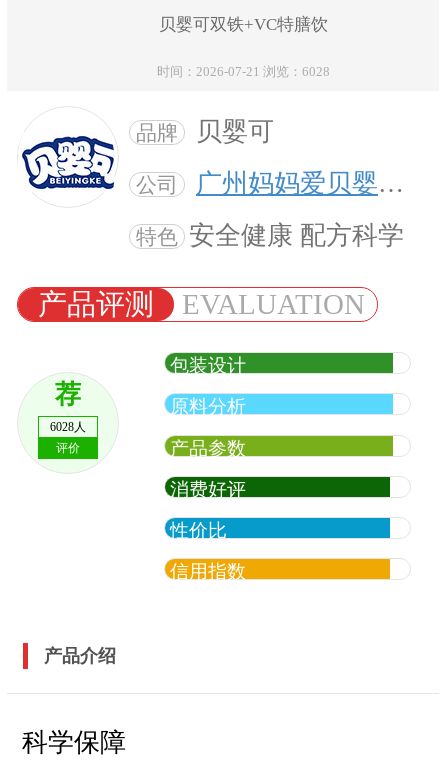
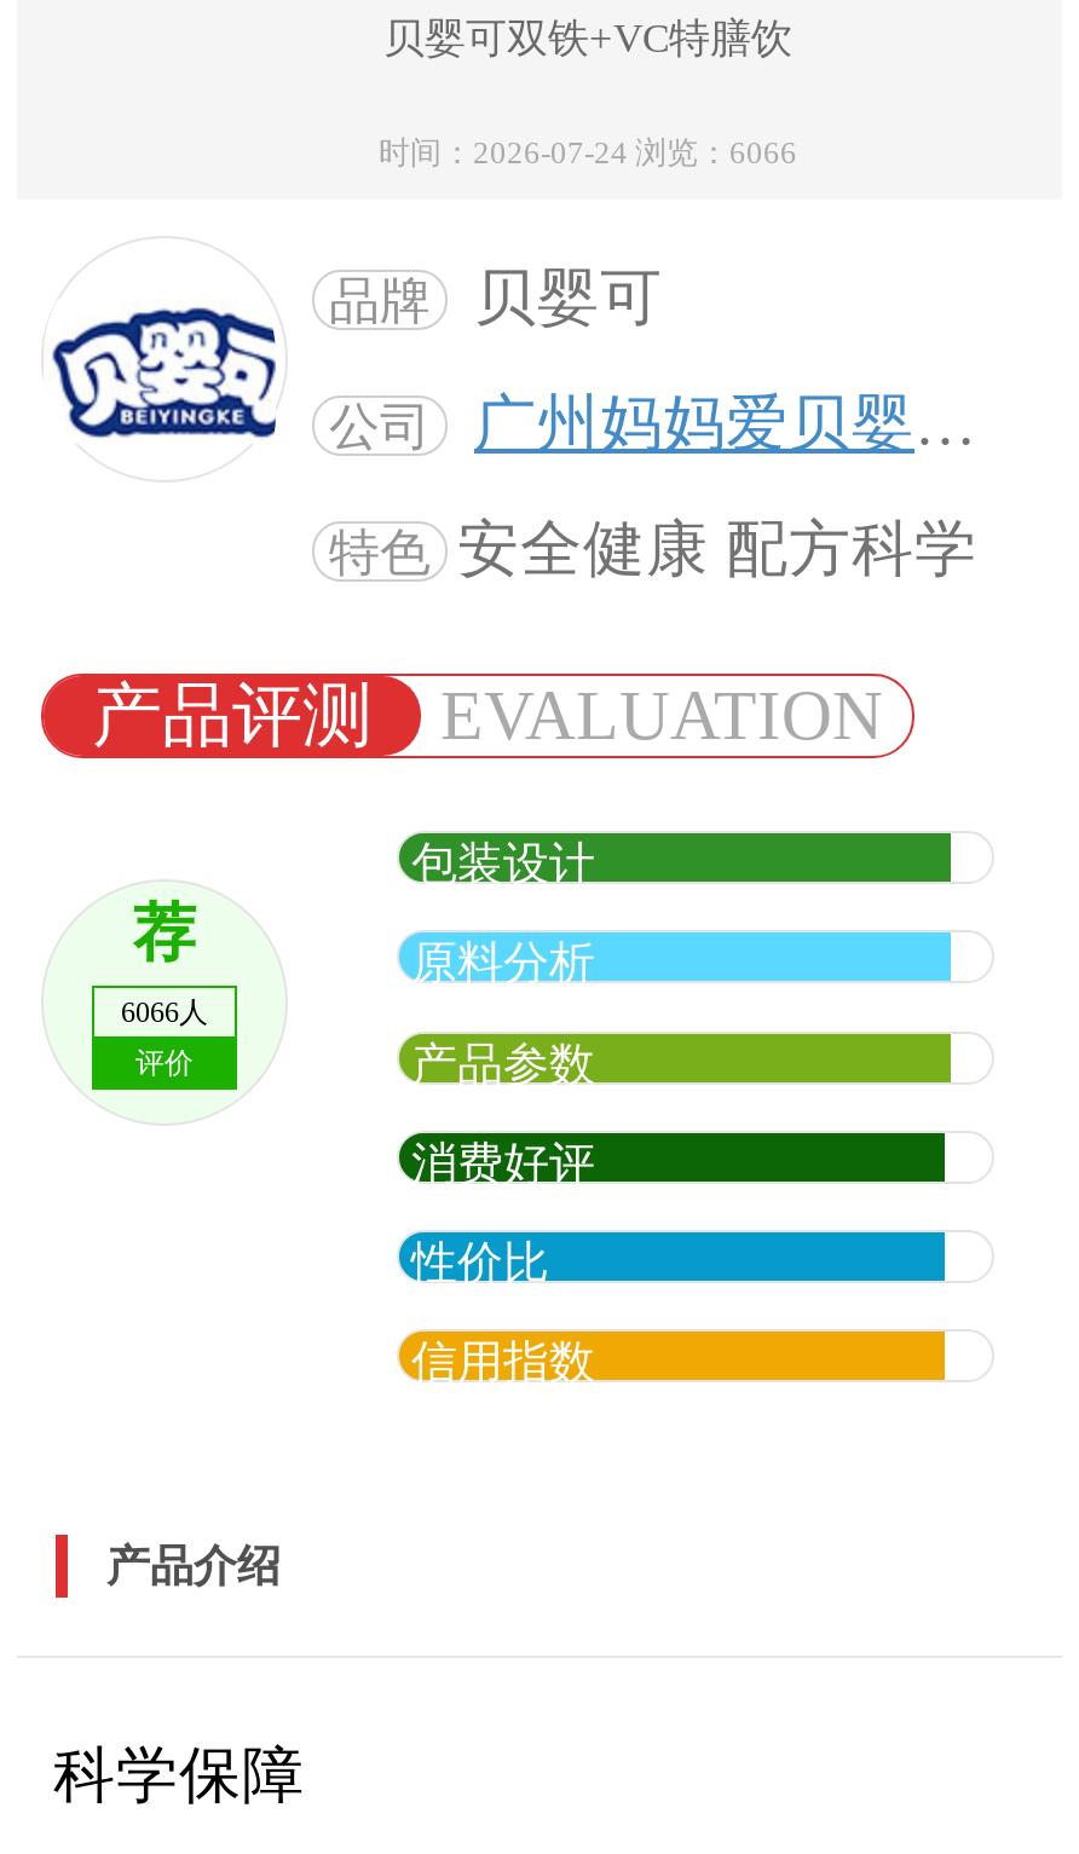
[156,64,329,79] 时间：2026-07-21 浏览：6028 -> [379,135,797,171] 时间：2026-07-24 浏览：6066
[50,420,86,434] 6028人 -> [121,996,208,1030] 6066人

